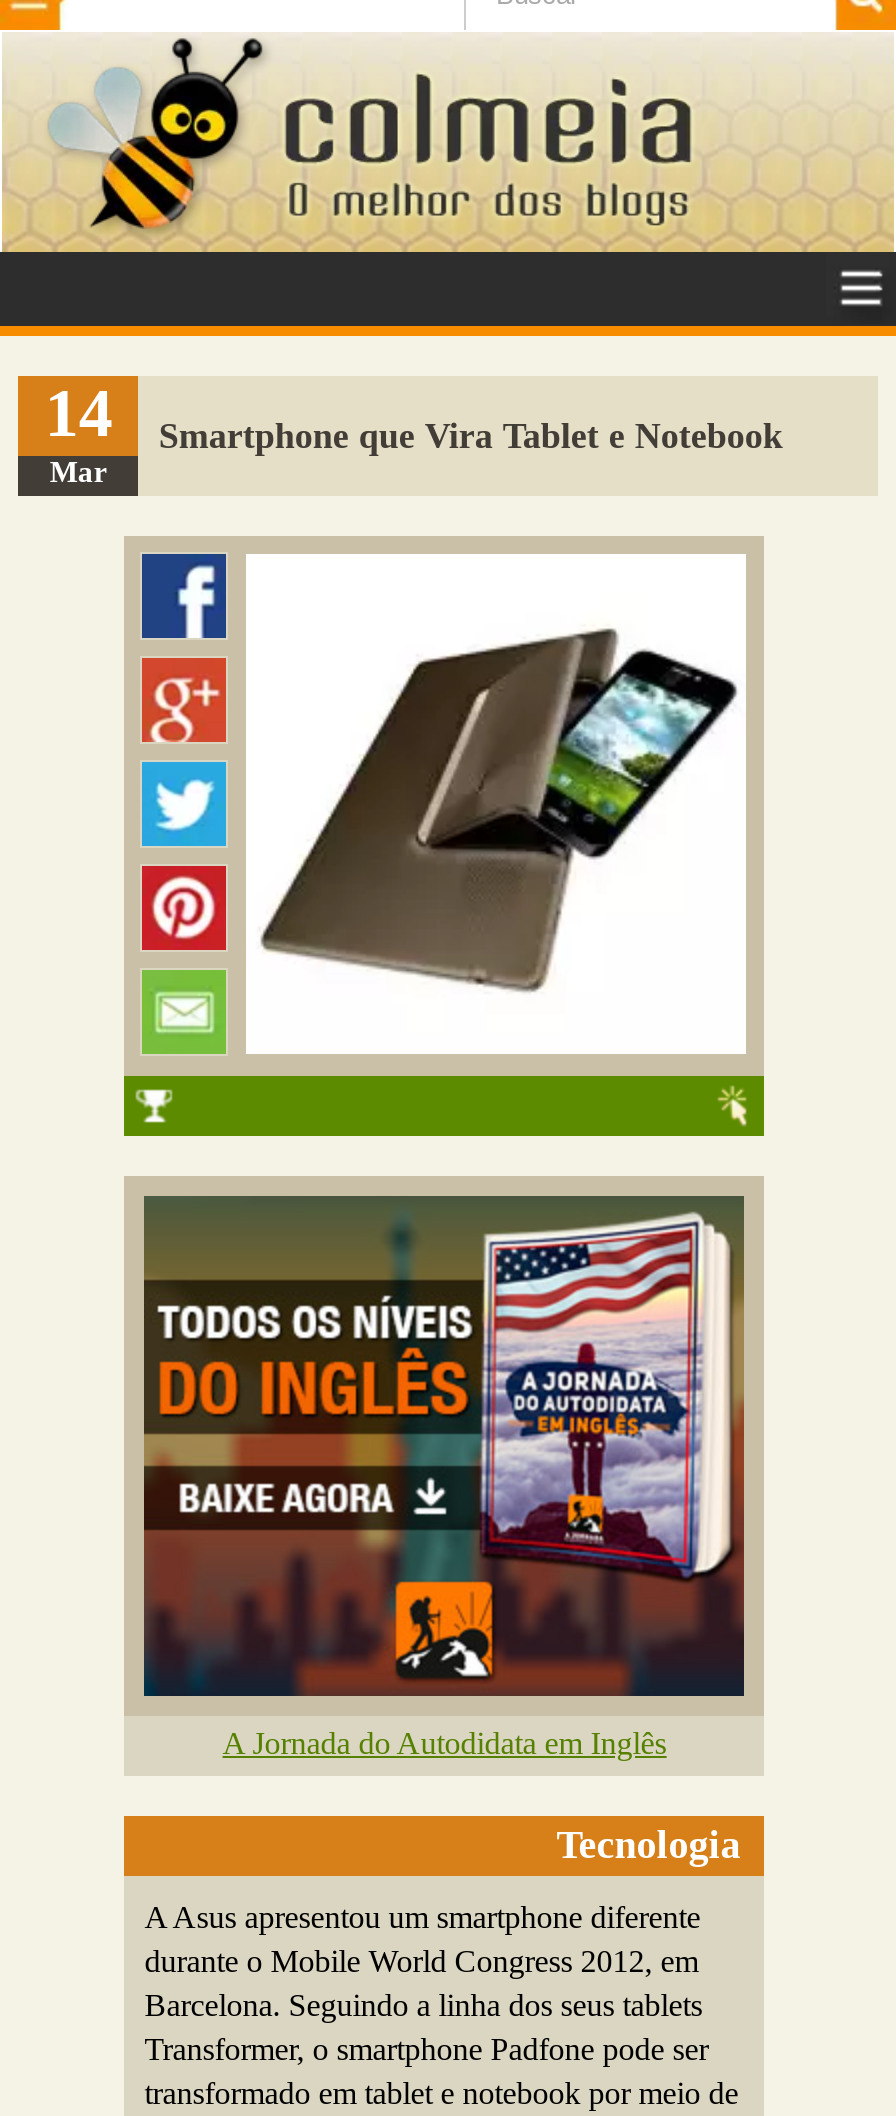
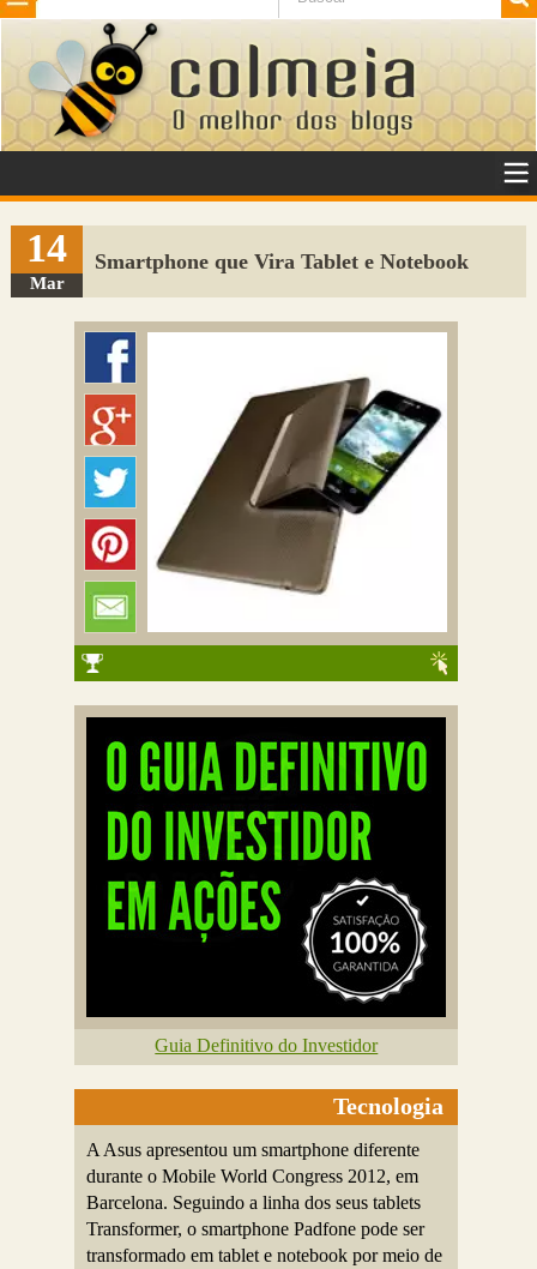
[144,1198,746,1760] [image] | A Jornada do Autodidata em Inglês -> [85,717,447,1056] [image] | Guia Definitivo do Investidor

